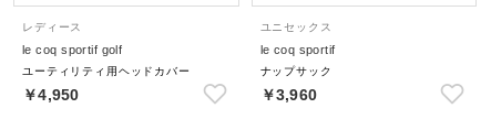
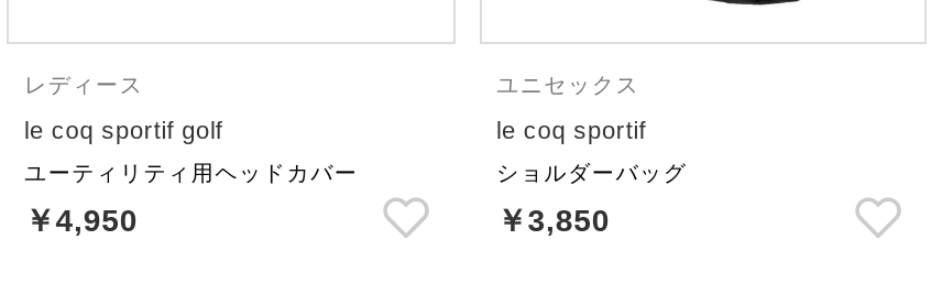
[260,65,332,77] ナップサック -> [496,161,687,185] ショルダーバッグ
[260,86,317,104] ￥3,960 -> [496,203,610,238] ￥3,850

